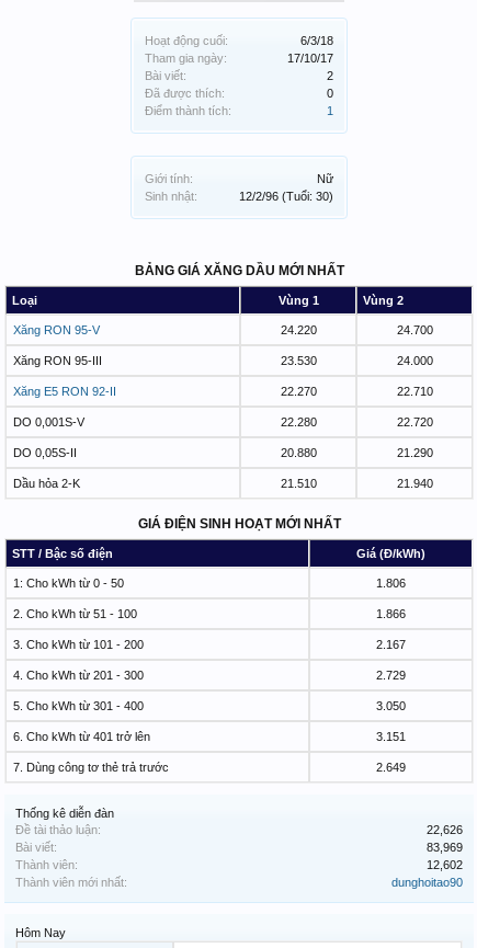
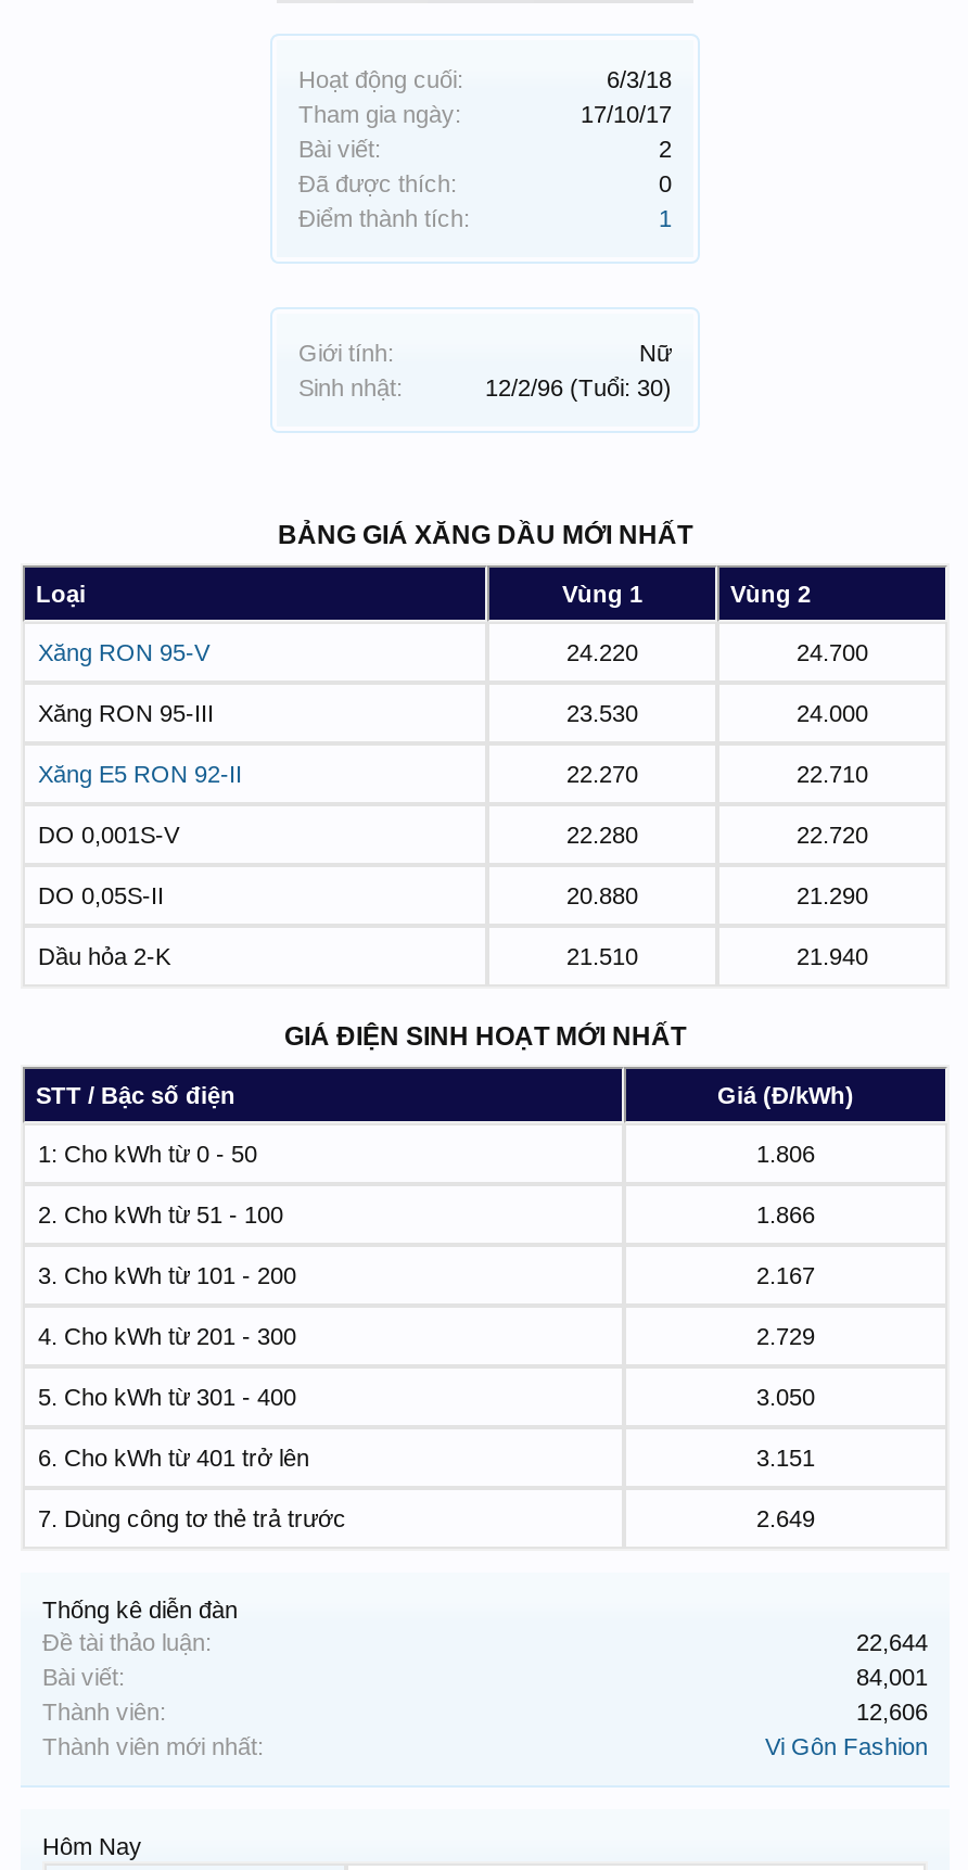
[427,823,463,836] 22,626 -> [856,1629,928,1656] 22,644
[427,841,463,854] 83,969 -> [856,1664,928,1690] 84,001
[427,858,463,872] 12,602 -> [856,1699,928,1725] 12,606
[391,876,463,889] dunghoitao90 -> [765,1734,928,1760] Vi Gôn Fashion

